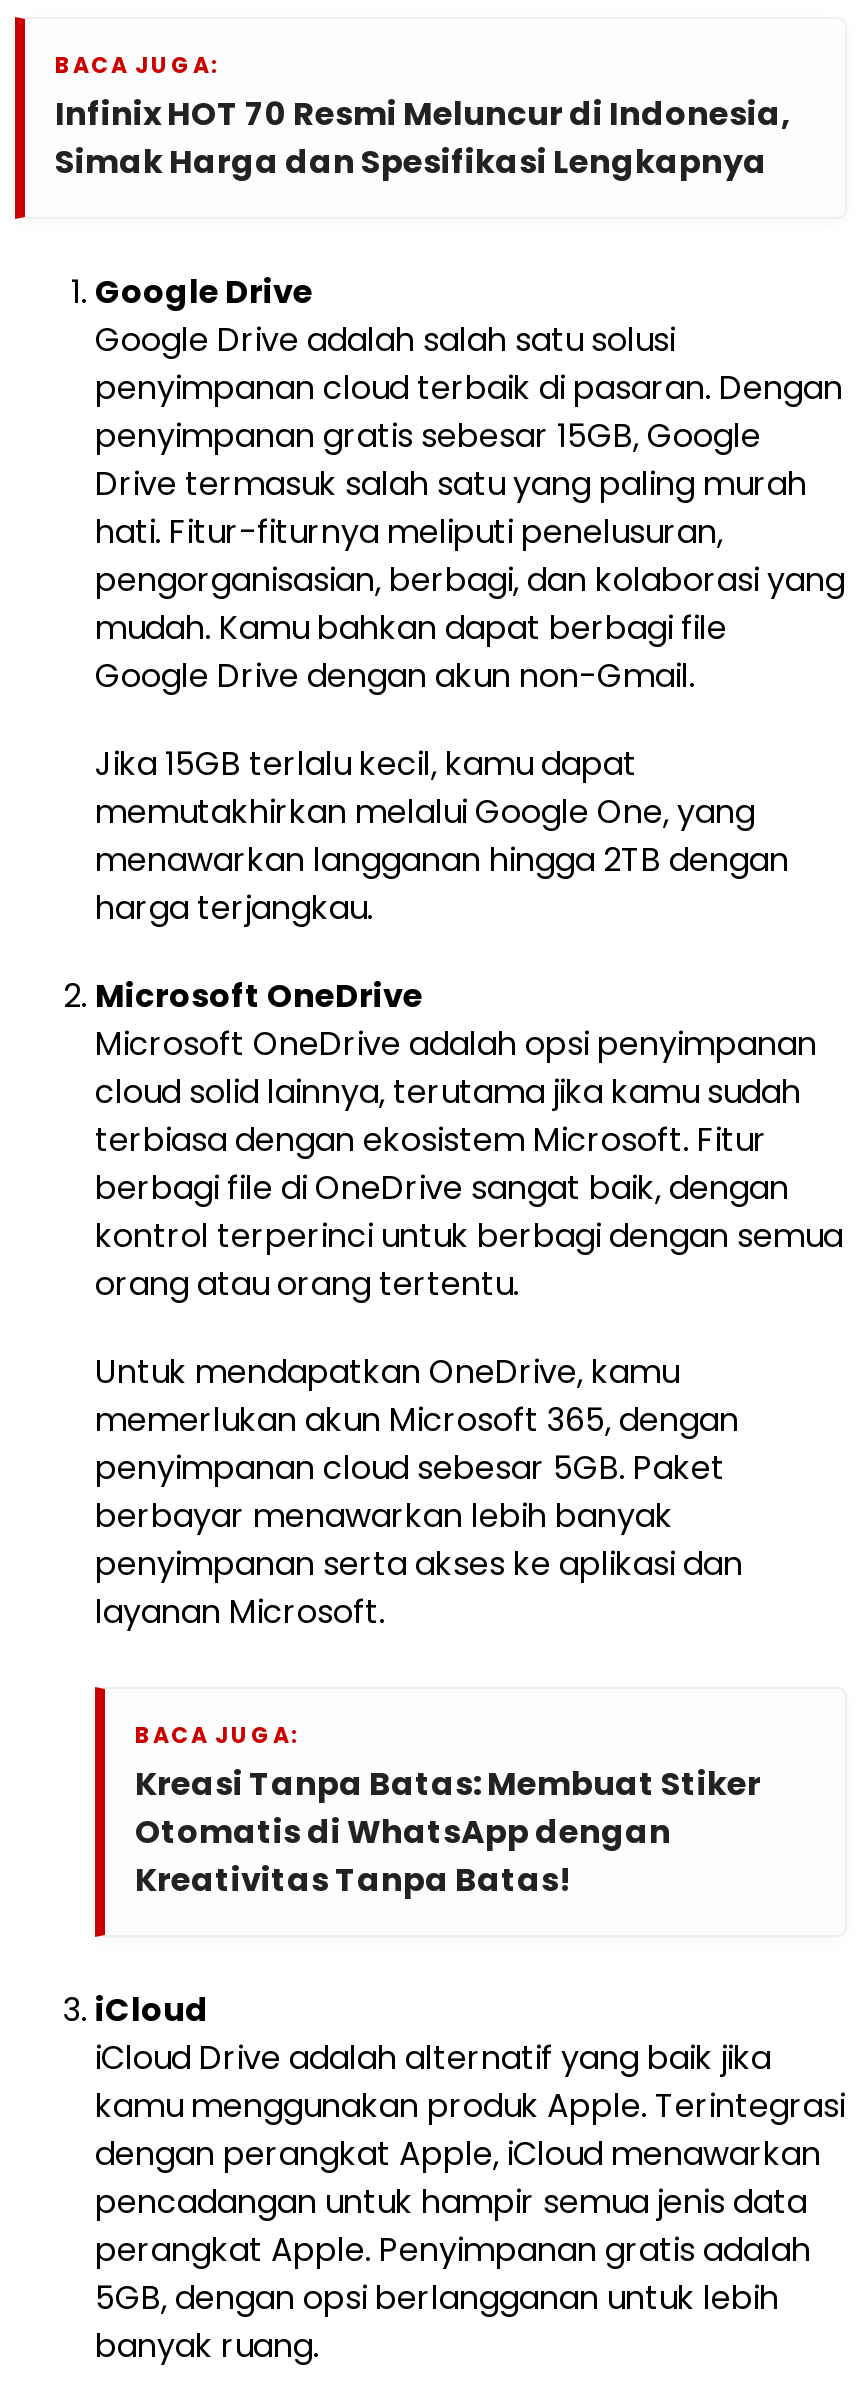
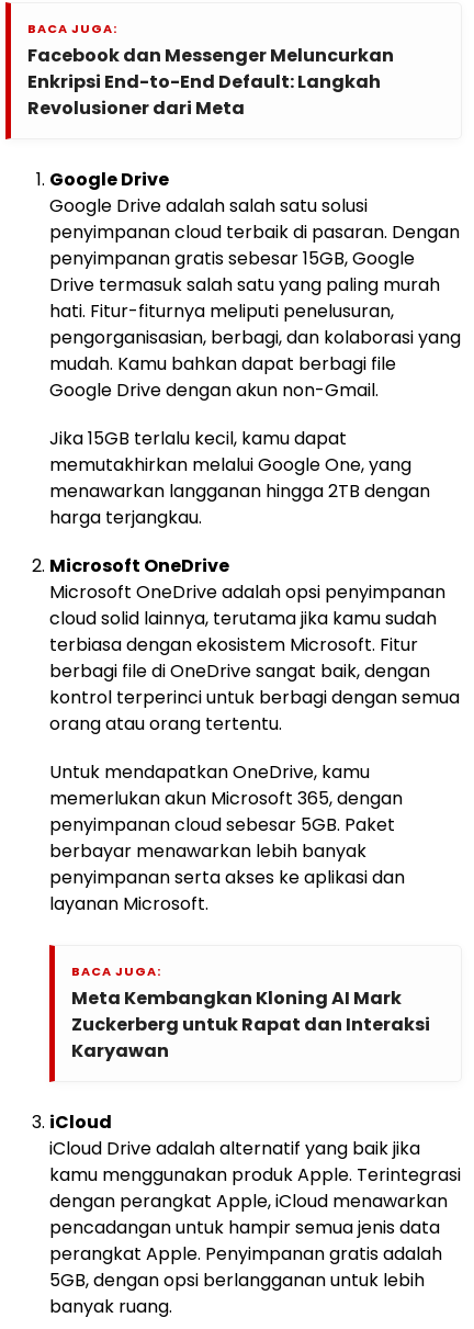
[55,90,791,184] Infinix HOT 70 Resmi Meluncur di Indonesia, | Simak Harga dan Spesifikasi Lengkapnya -> [27,42,394,120] Facebook dan Messenger Meluncurkan | Enkripsi End-to-End Default: Langkah | Revolusioner dari Meta
[135,1760,761,1902] Kreasi Tanpa Batas: Membuat Stiker | Otomatis di WhatsApp dengan | Kreativitas Tanpa Batas! -> [71,985,430,1063] Meta Kembangkan Kloning AI Mark | Zuckerberg untuk Rapat dan Interaksi | Karyawan

